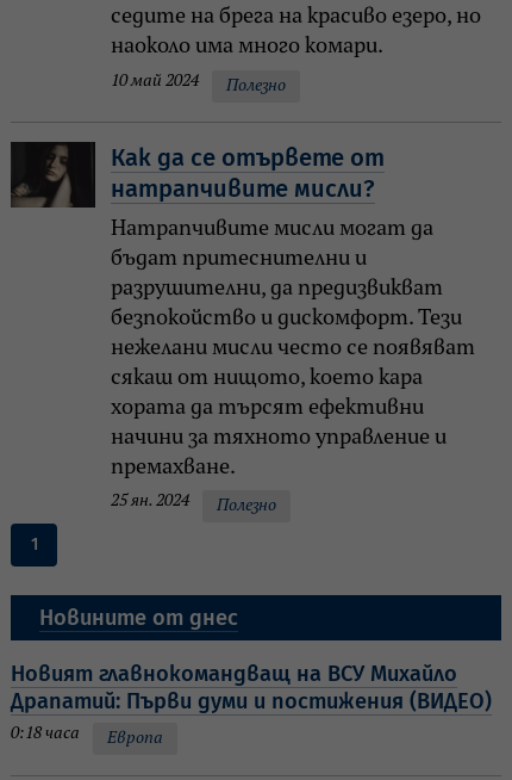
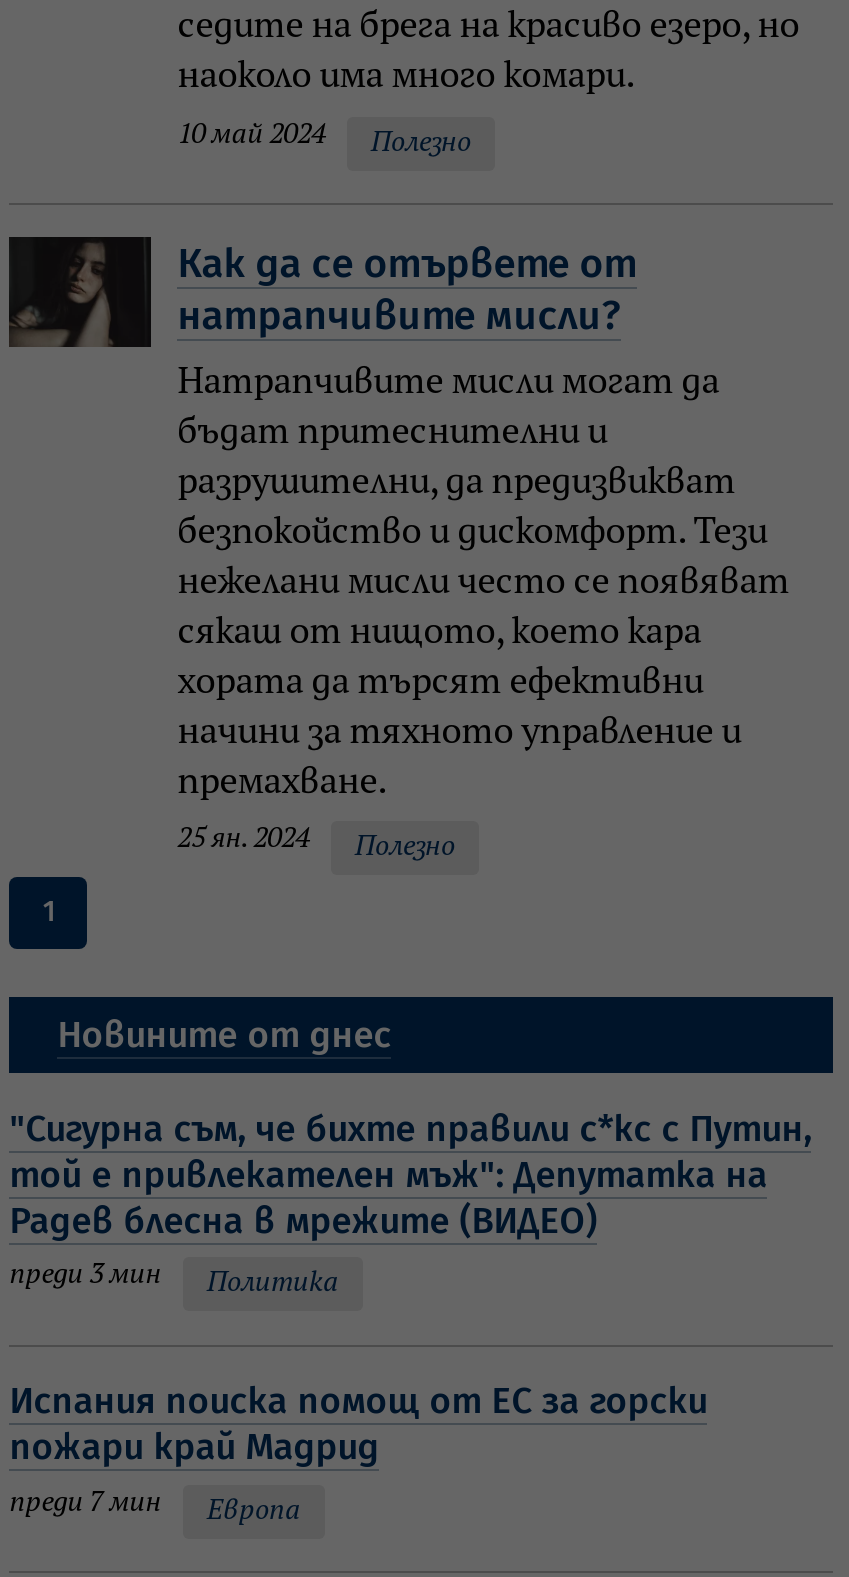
[11,661,492,742] Новият главнокомандващ на ВСУ Михайло | Драпатий: Първи думи и постижения (ВИДЕО) | 0:18 часа -> [10,1107,812,1516] "Сигурна съм, че бихте правили с*кс с Путин, | той е привлекателен мъж": Депутатка на | Радев блесна в мрежите (ВИДЕО) | преди 3 мин | Политика | Испания поиска помощ от ЕС за горски | пожари край Мадрид | преди 7 мин

